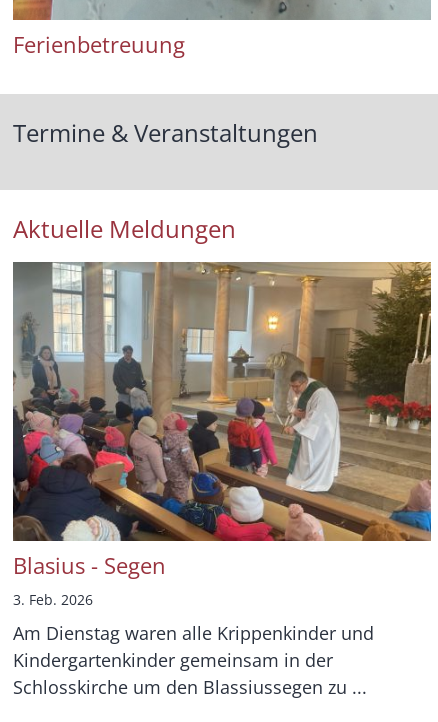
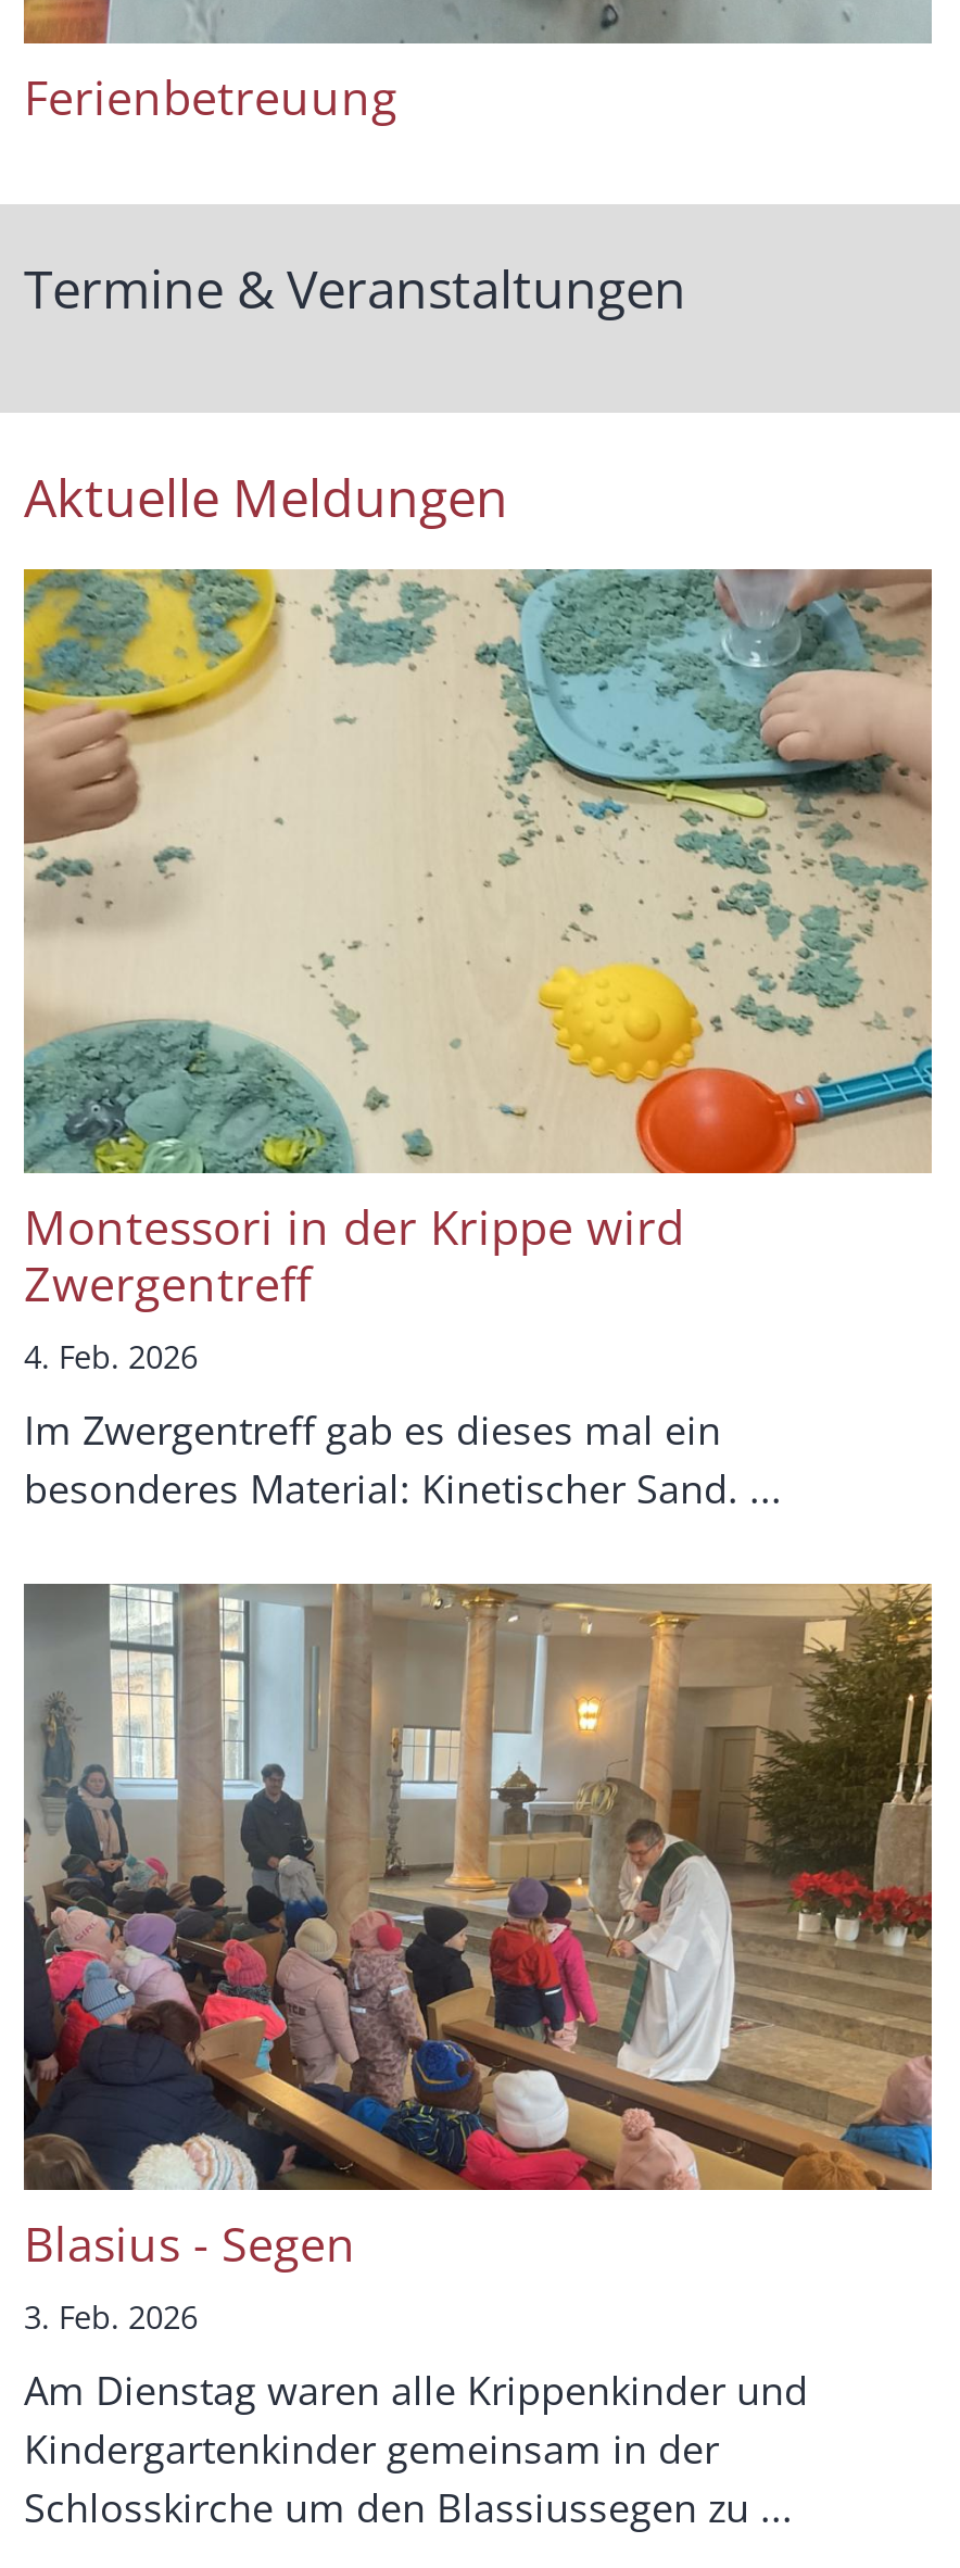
none -> [22,567,934,1515] [image] | Montessori in der Krippe wird | Zwergentreff | 4. Feb. 2026 | Im Zwergentreff gab es dieses mal ein | besonderes Material: Kinetischer Sand. ...

